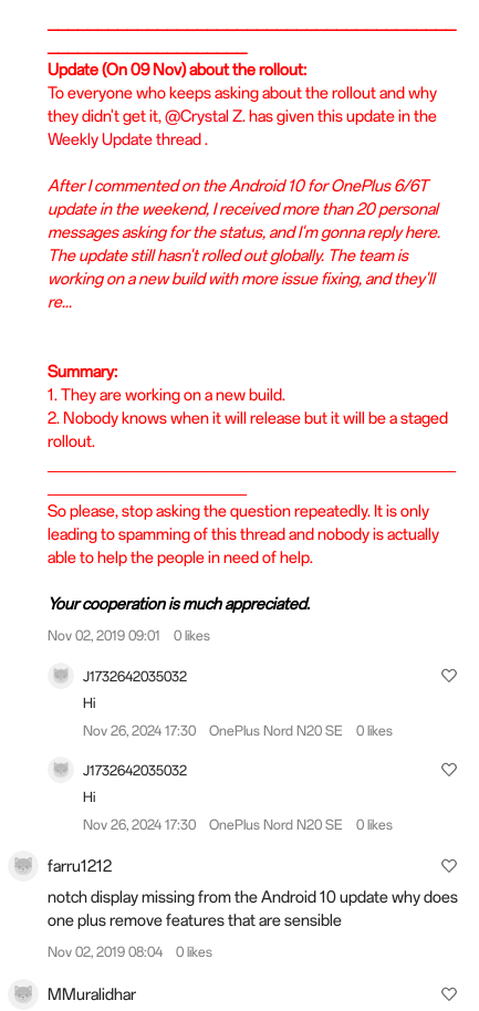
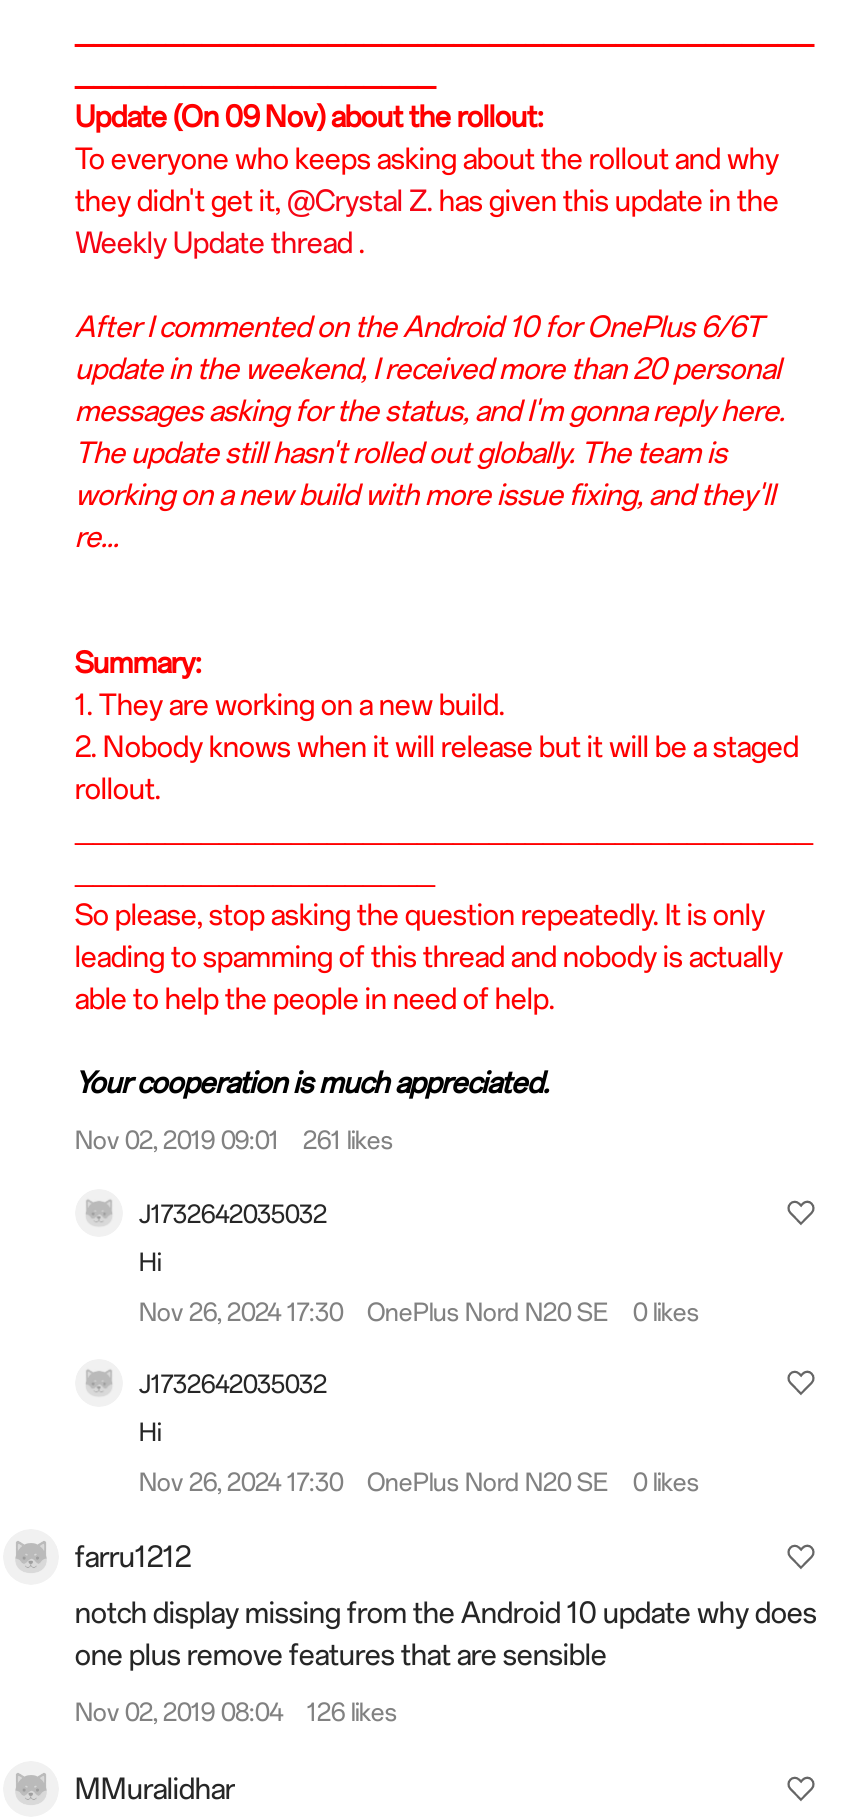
[48,628,210,644] Nov 02, 2019 09:01 0 likes -> [75,1126,393,1156] Nov 02, 2019 09:01 261 likes
[48,944,212,960] Nov 02, 2019 08:04 0 likes -> [75,1698,397,1728] Nov 02, 2019 08:04 126 likes

